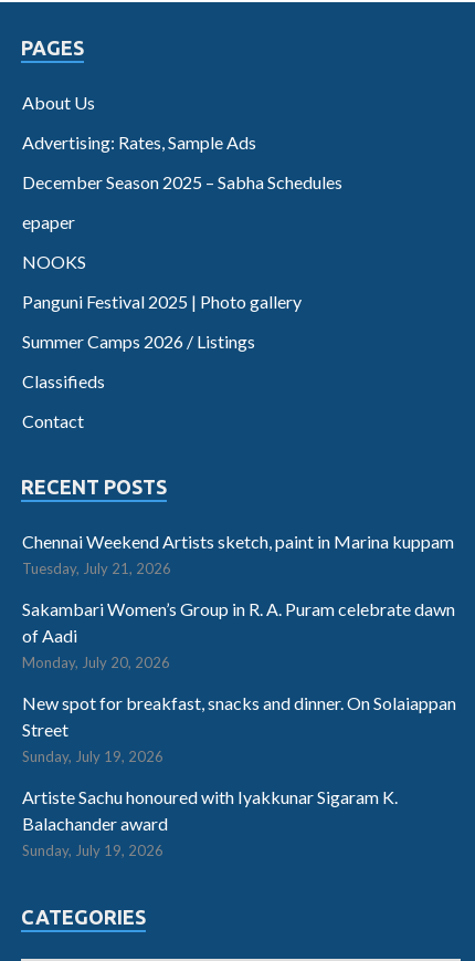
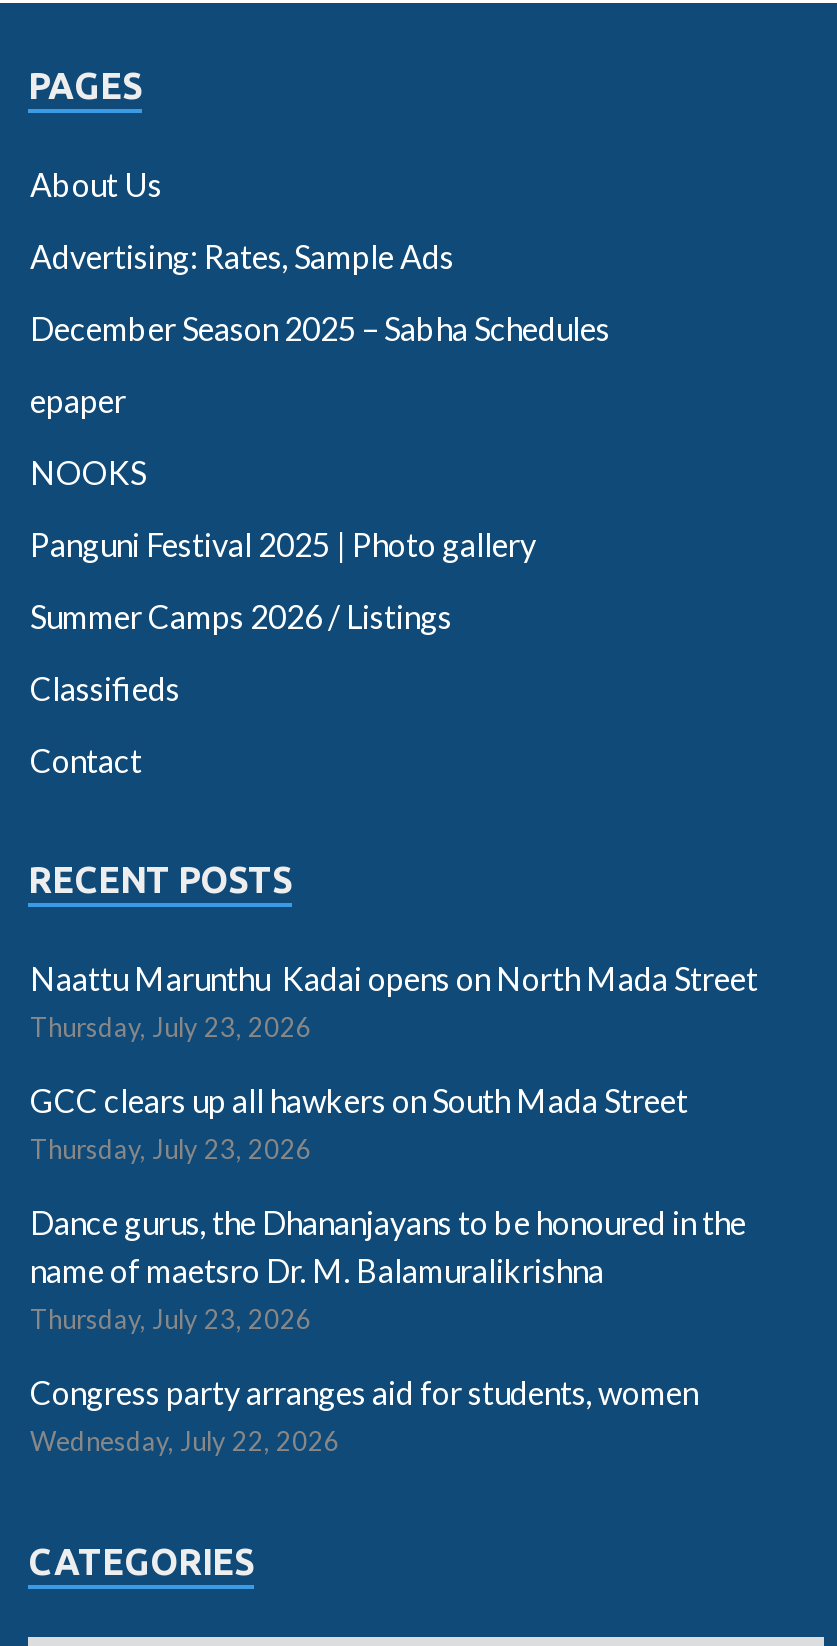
[22,530,454,577] Chennai Weekend Artists sketch, paint in Marina kuppam | Tuesday, July 21, 2026 -> [30,958,758,1042] Naattu Marunthu Kadai opens on North Mada Street | Thursday, July 23, 2026
[22,598,455,671] Sakambari Women’s Group in R. A. Puram celebrate dawn | of Aadi | Monday, July 20, 2026 -> [30,1080,688,1164] GCC clears up all hawkers on South Mada Street | Thursday, July 23, 2026
[22,692,456,765] New spot for breakfast, snacks and dinner. On Solaiappan | Street | Sunday, July 19, 2026 -> [30,1202,746,1334] Dance gurus, the Dhananjayans to be honoured in the | name of maetsro Dr. M. Balamuralikrishna | Thursday, July 23, 2026
[22,786,398,859] Artiste Sachu honoured with Iyakkunar Sigaram K. | Balachander award | Sunday, July 19, 2026 -> [30,1372,698,1456] Congress party arranges aid for students, women | Wednesday, July 22, 2026

